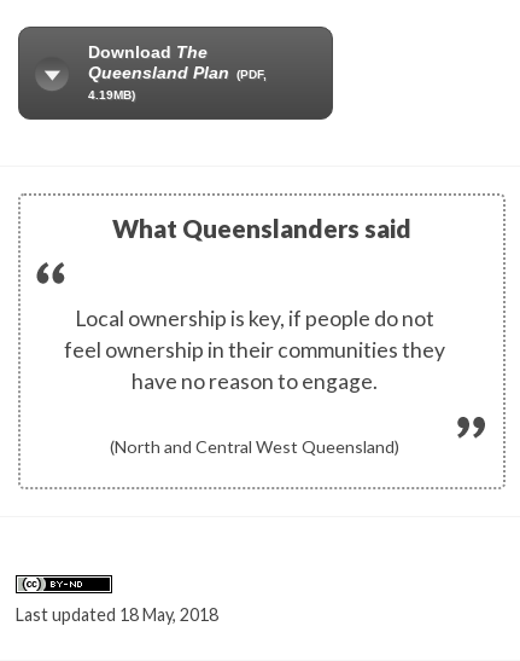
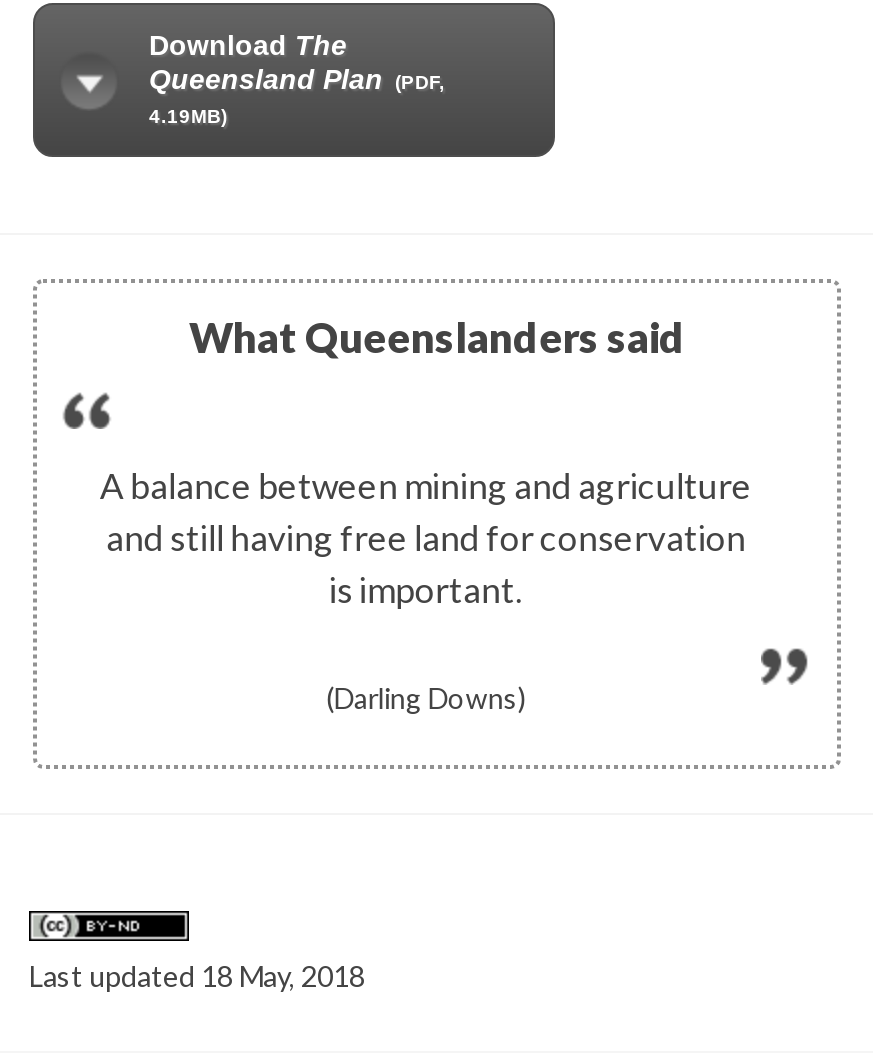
[64,305,446,394] Local ownership is key, if people do not | feel ownership in their communities they | have no reason to engage. -> [100,464,752,610] A balance between mining and agriculture | and still having free land for conservation | is important.
[110,436,400,456] (North and Central West Queensland) -> [326,680,526,714] (Darling Downs)

